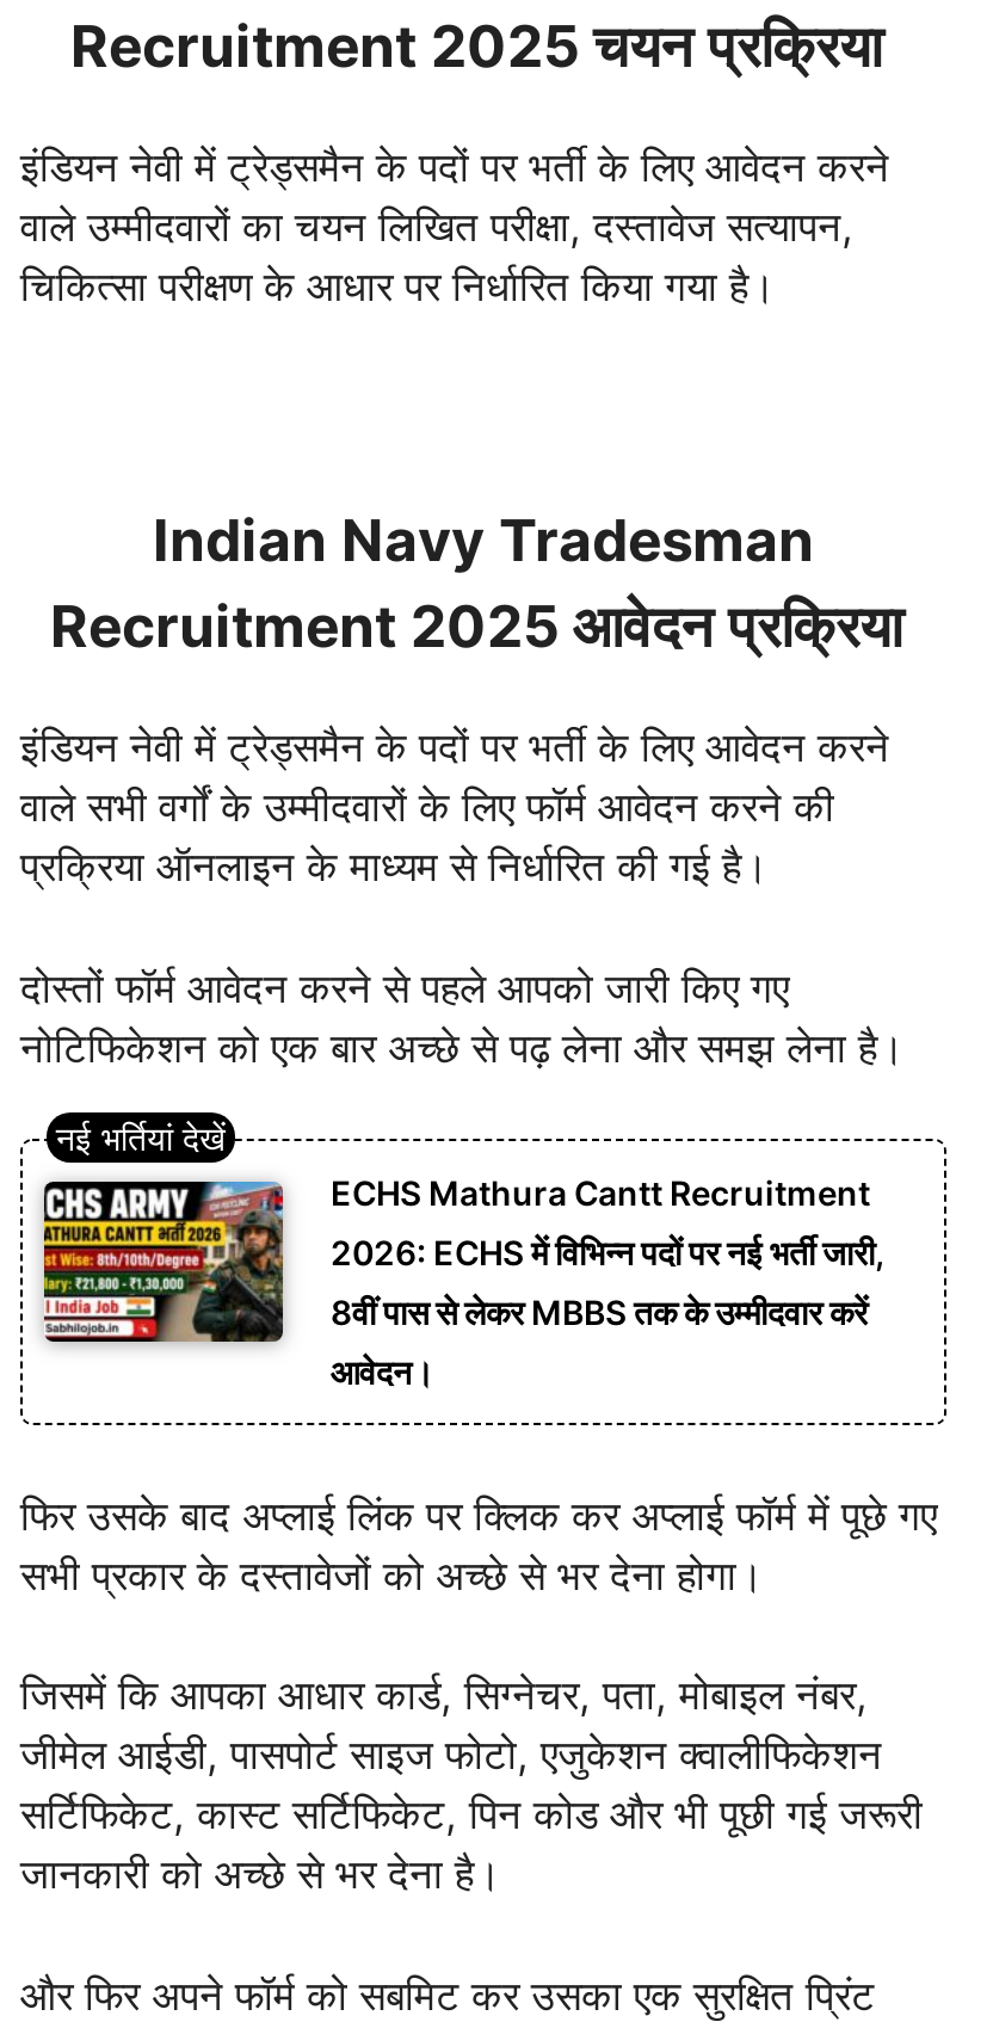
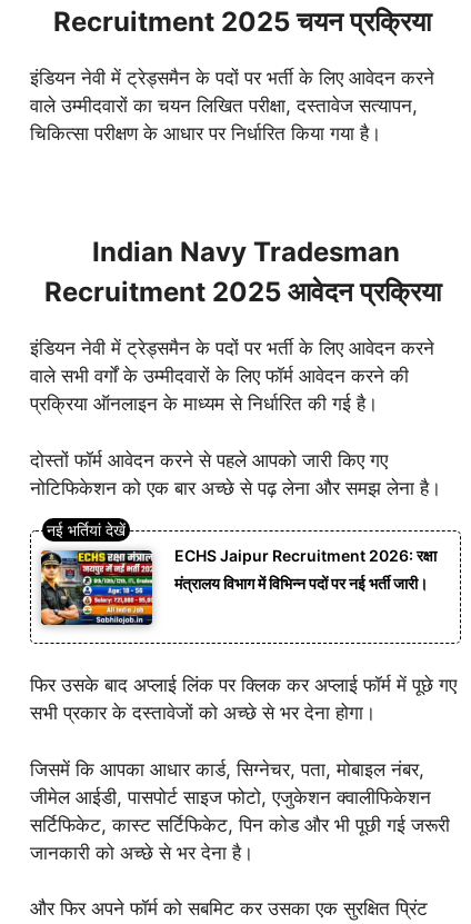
[42,1153,884,1393] [image] | ECHS Mathura Cantt Recruitment | 2026: ECHS में विभिन्न पदों पर नई भर्ती जारी, | 8वीं पास से लेकर MBBS तक के उम्मीदवार करें | आवेदन। -> [40,542,437,626] [image] | ECHS Jaipur Recruitment 2026: रक्षा | मंत्रालय विभाग में विभिन्न पदों पर नई भर्ती जारी।

